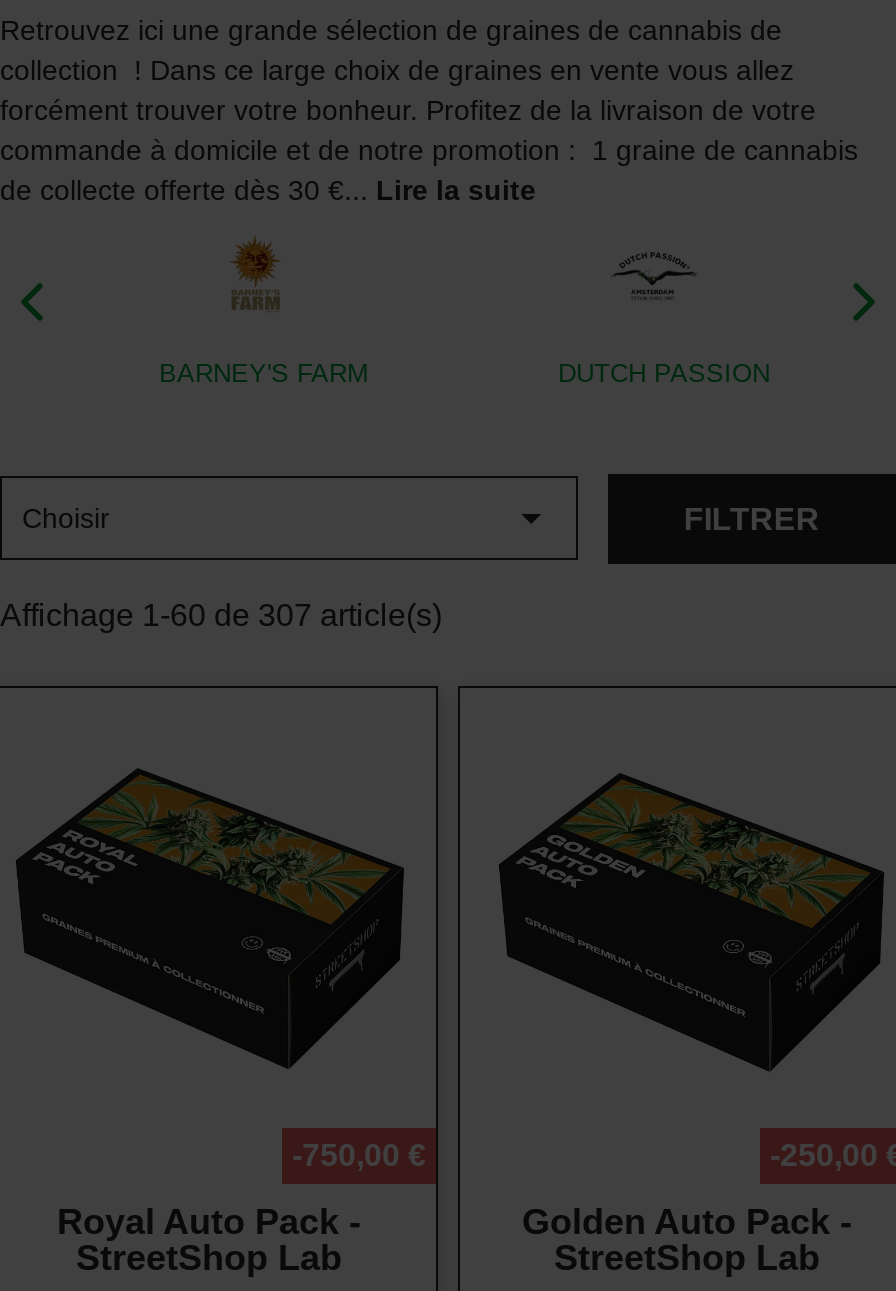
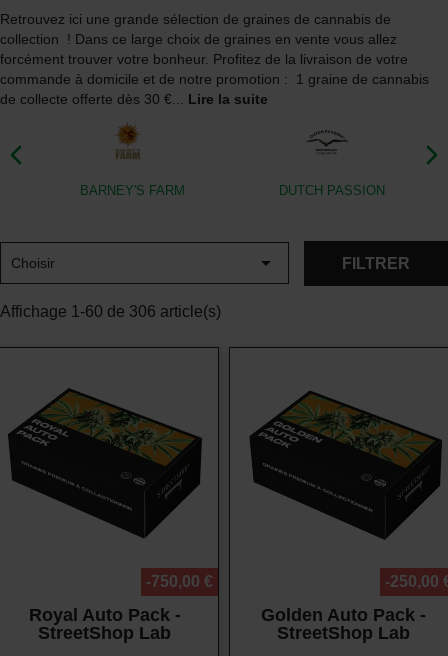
[0,598,442,632] Affichage 1-60 de 307 article(s) -> [0,303,221,320] Affichage 1-60 de 306 article(s)

